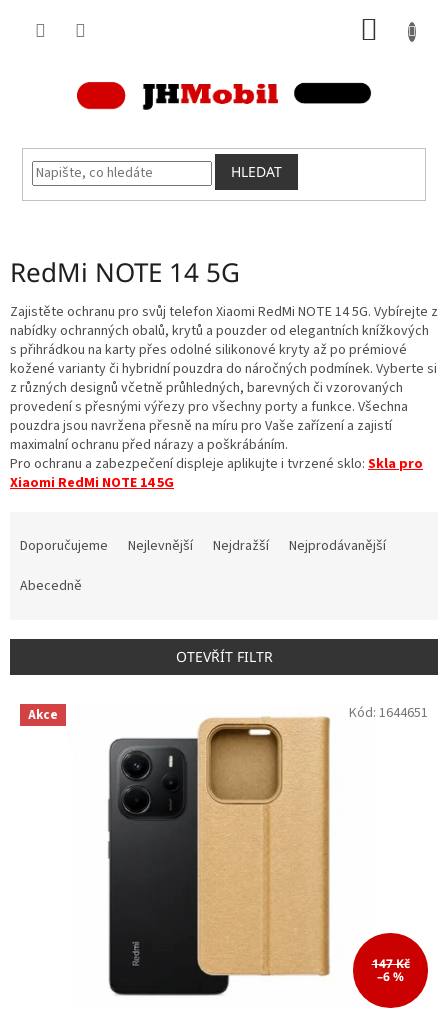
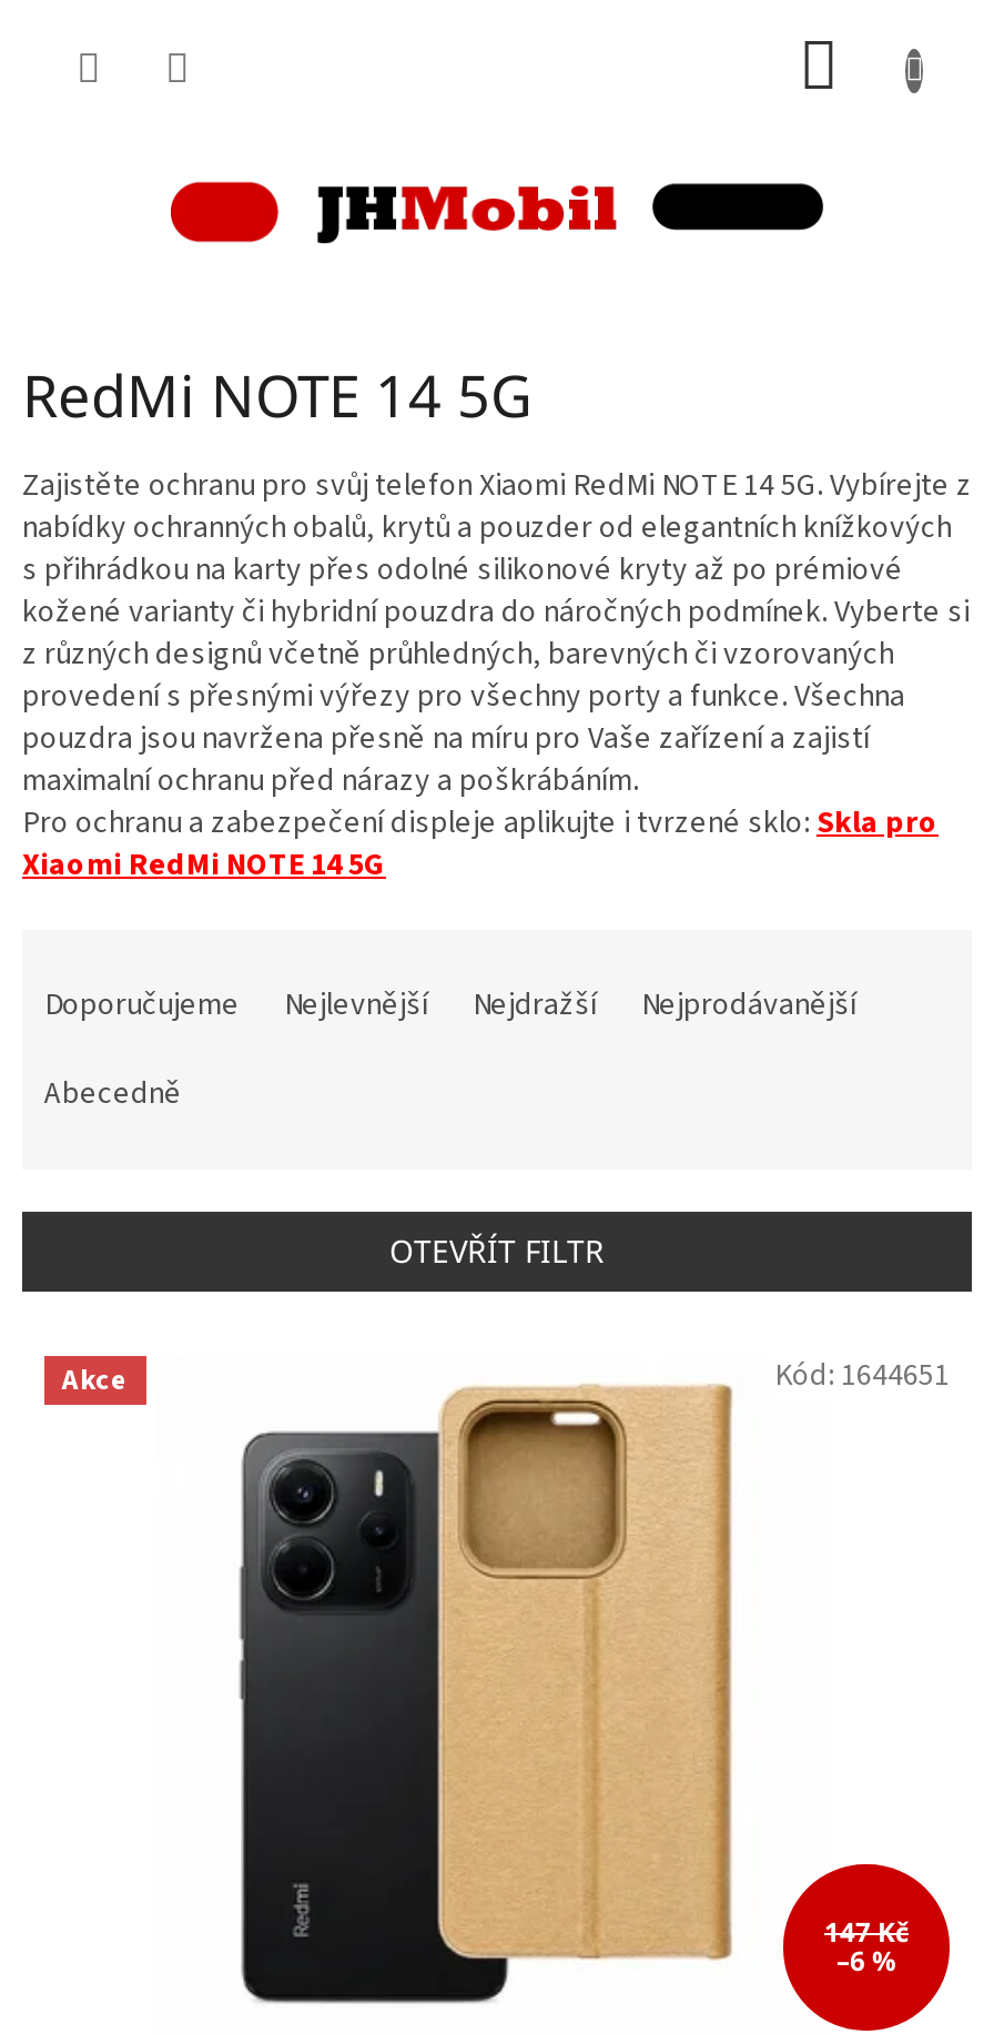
[231,162,282,181] HLEDAT -> none

